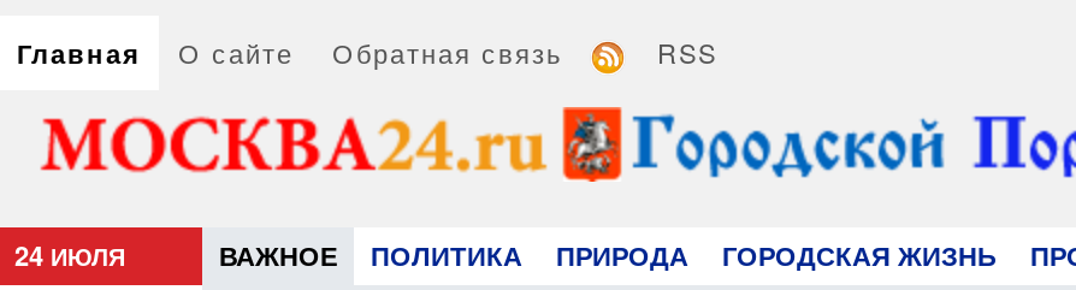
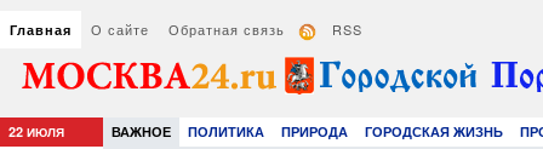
[14,237,125,273] 24 ИЮЛЯ -> [8,122,64,141] 22 ИЮЛЯ

